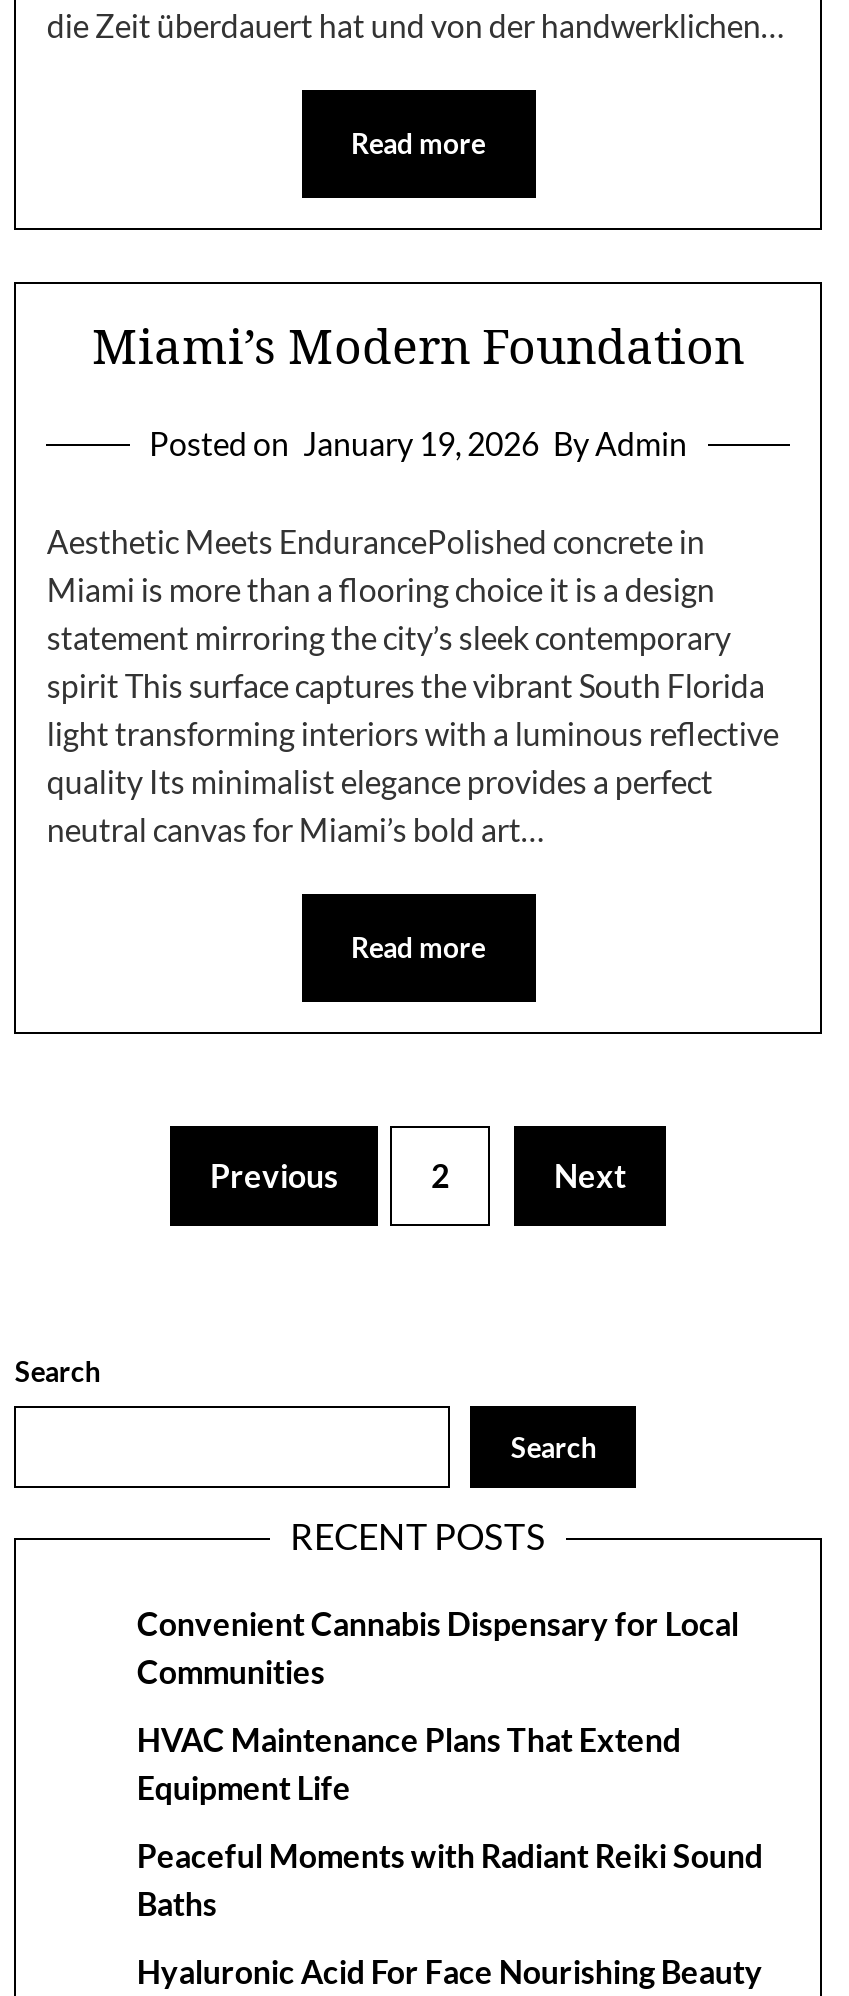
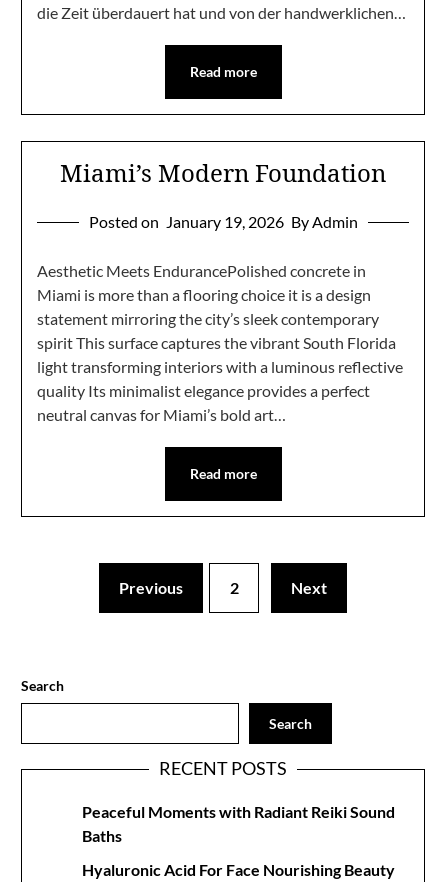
[137,1604,739,1806] Convenient Cannabis Dispensary for Local | Communities | HVAC Maintenance Plans That Extend | Equipment Life -> none

